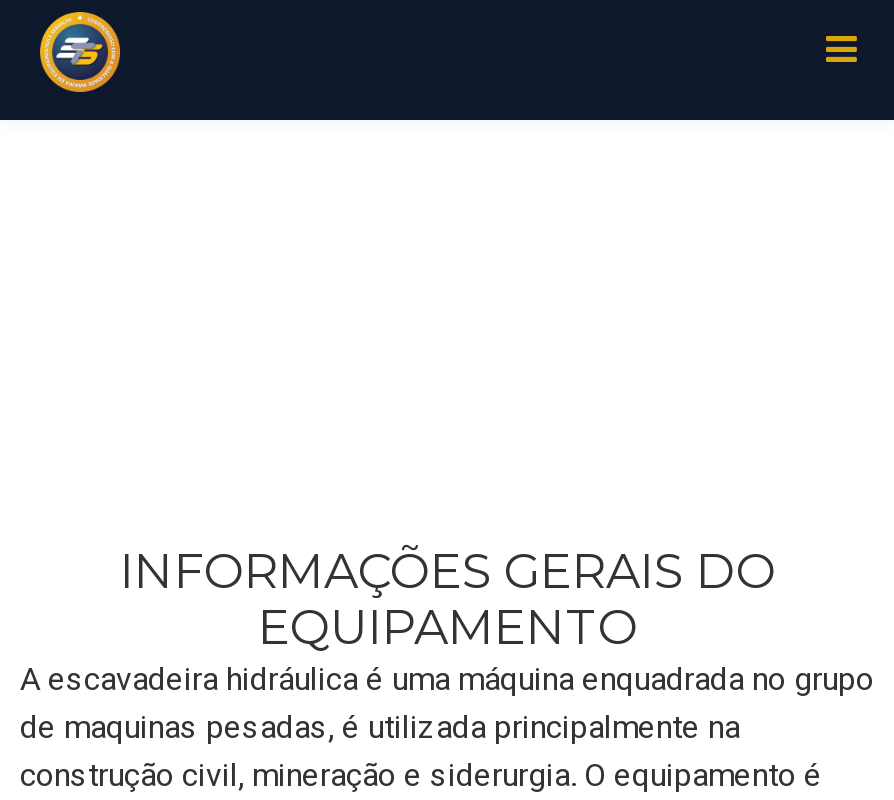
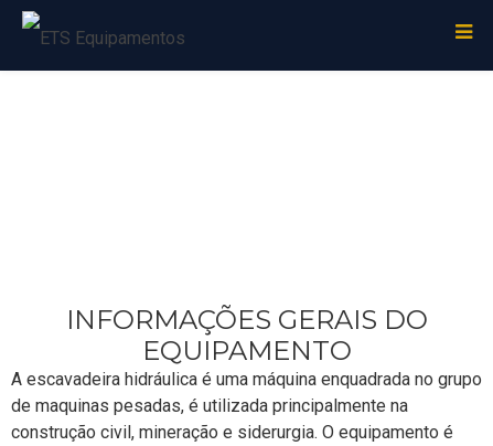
[38,10,122,94] [image] -> [21,10,66,55] [image]

